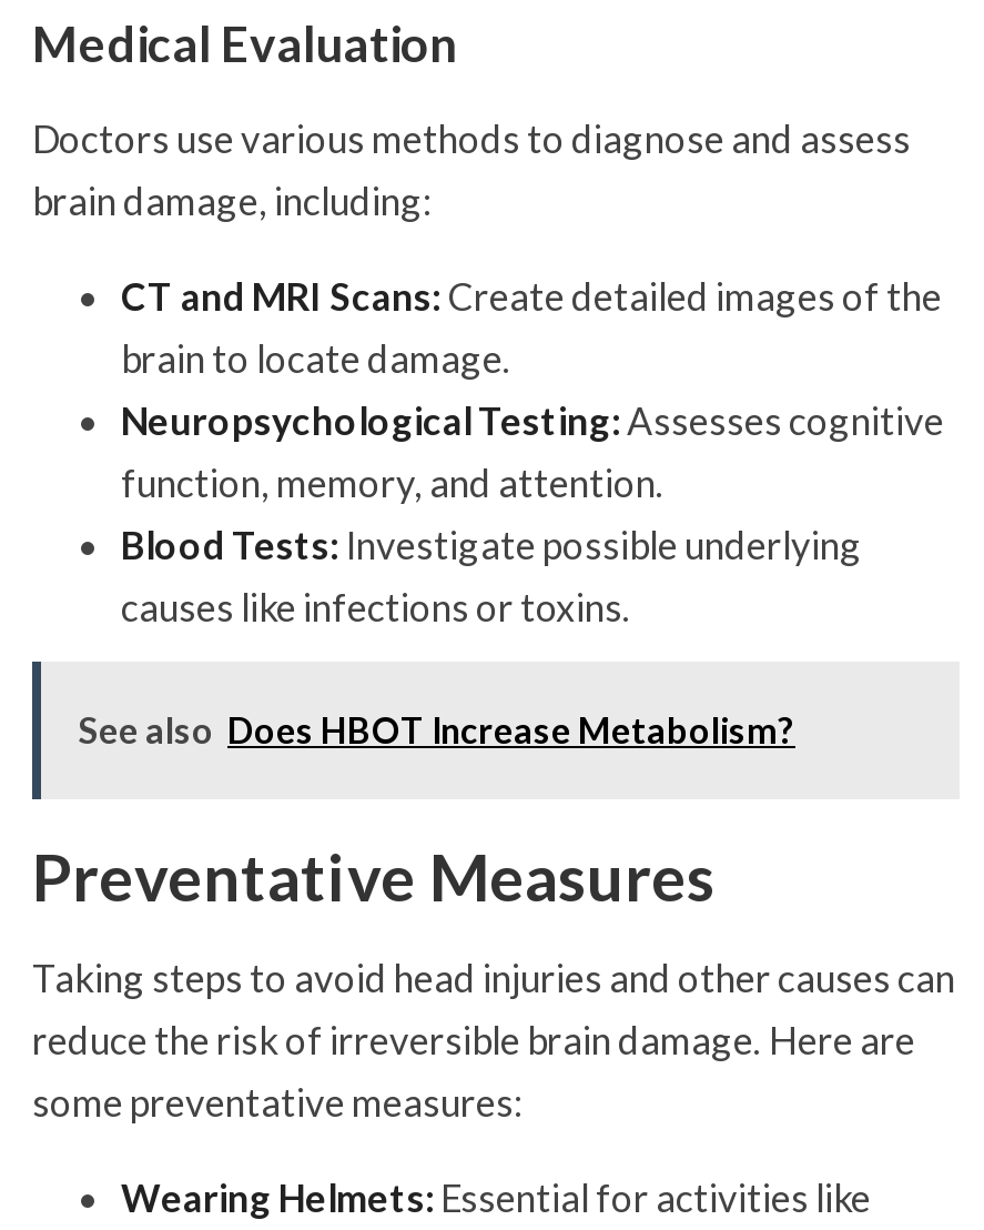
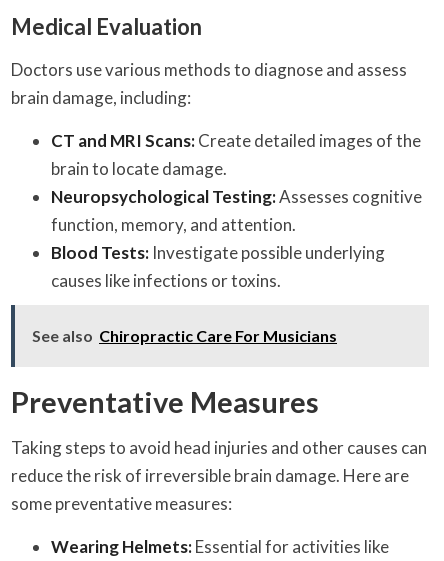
[79,707,795,749] See also Does HBOT Increase Metabolism? -> [32,325,337,344] See also Chiropractic Care For Musicians

